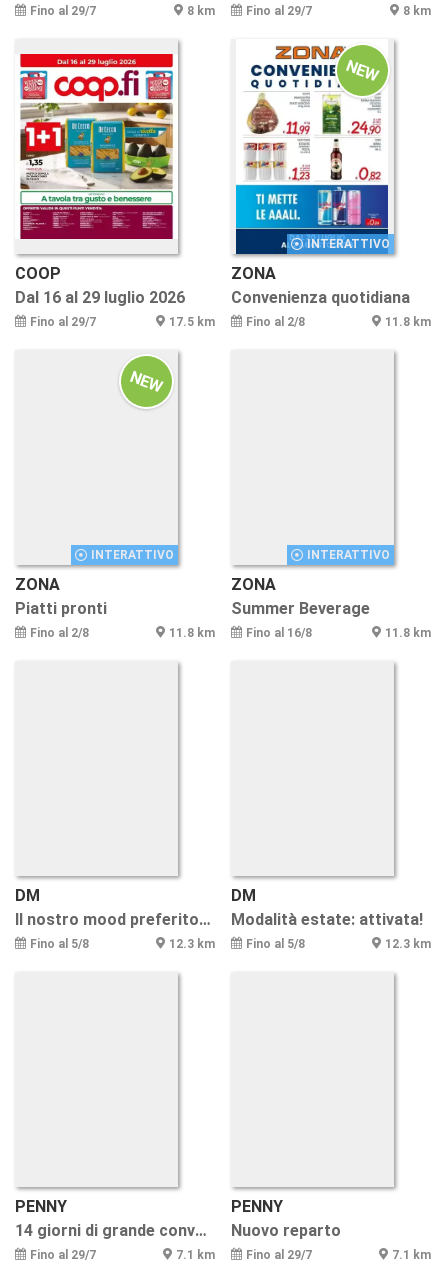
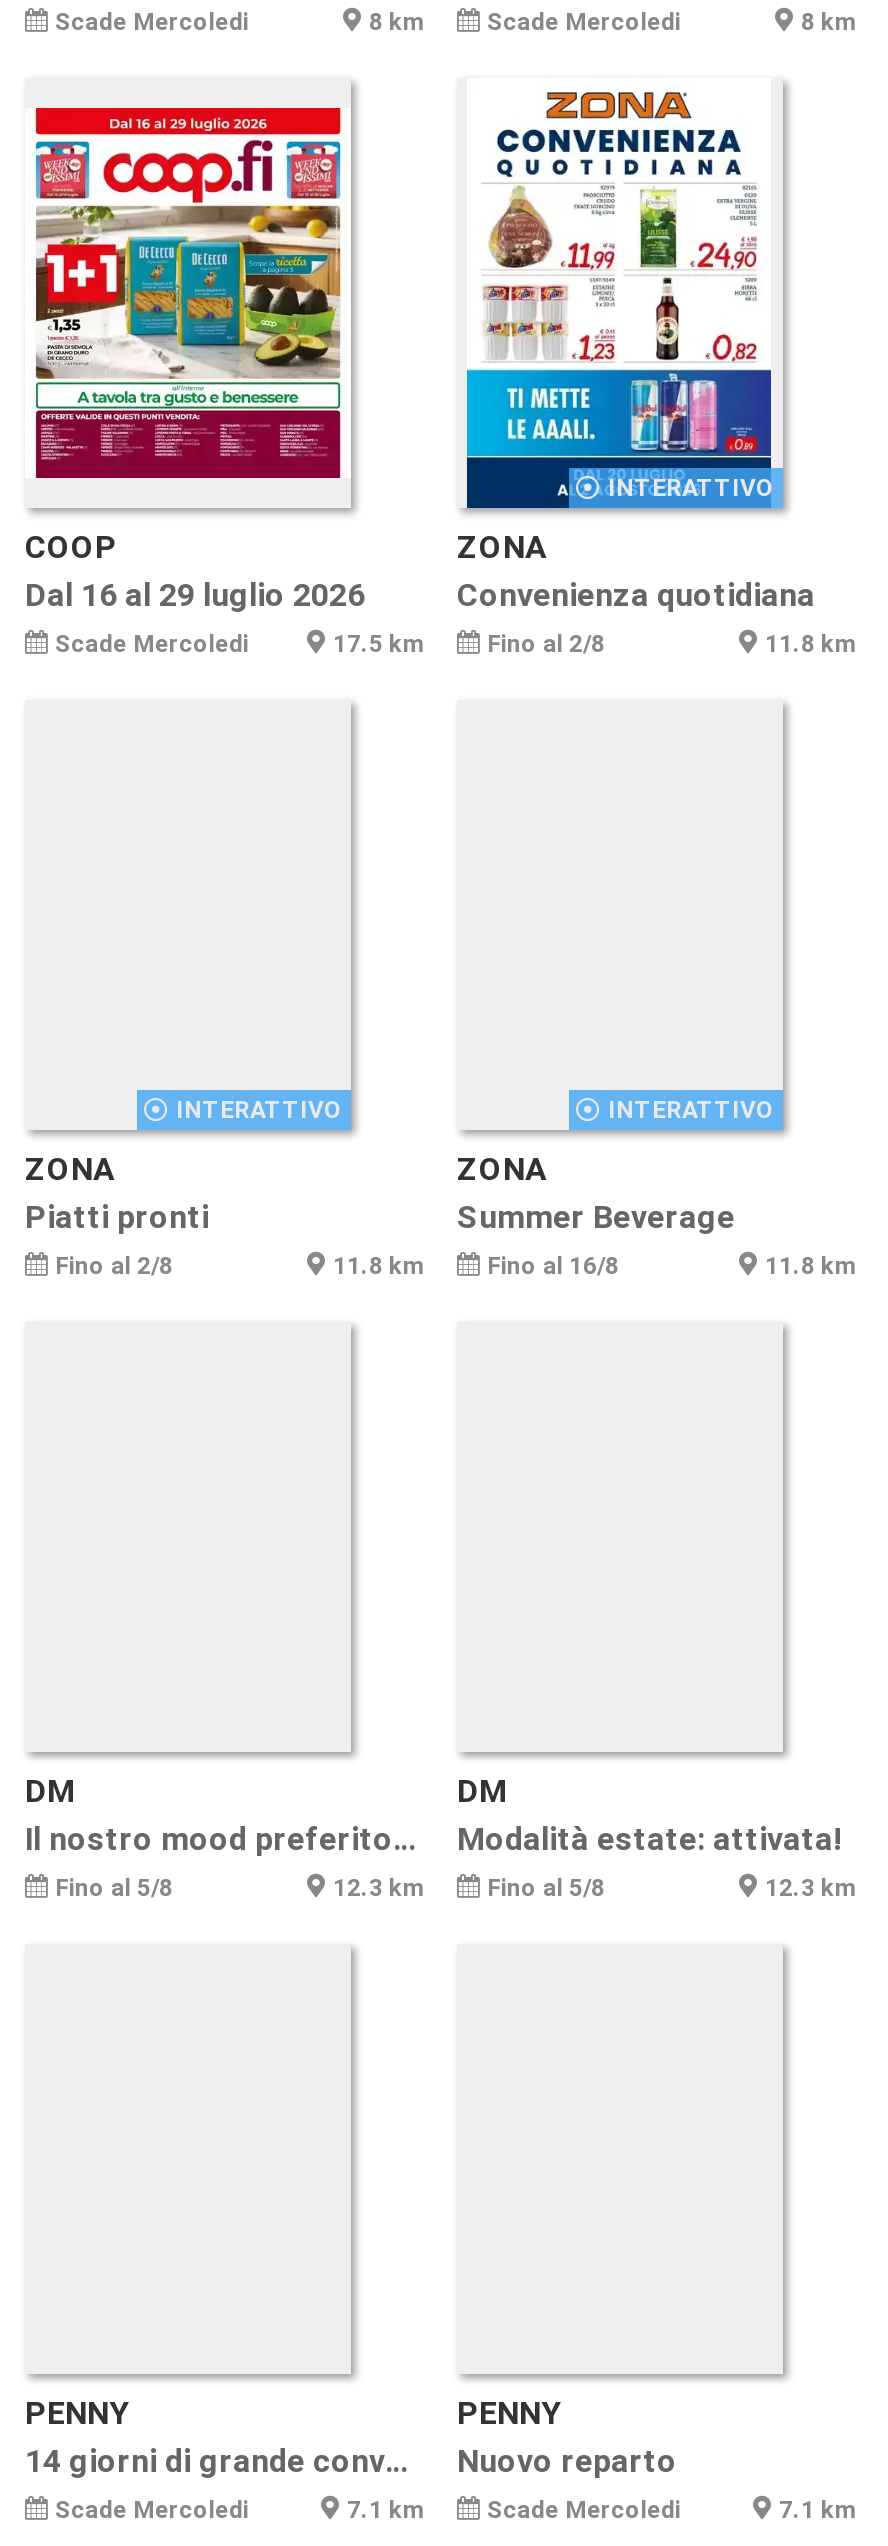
[30,4,96,18] Fino al 29/7 -> [55,8,249,36] Scade Mercoledi
[246,4,312,18] Fino al 29/7 -> [487,8,681,36] Scade Mercoledi
[343,56,381,85] NEW -> none
[30,315,96,329] Fino al 29/7 -> [55,630,249,658] Scade Mercoledi
[127,367,165,396] NEW -> none
[30,1248,96,1262] Fino al 29/7 -> [55,2496,249,2524] Scade Mercoledi
[246,1248,312,1262] Fino al 29/7 -> [487,2496,681,2524] Scade Mercoledi

